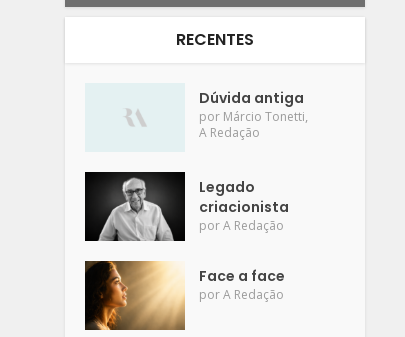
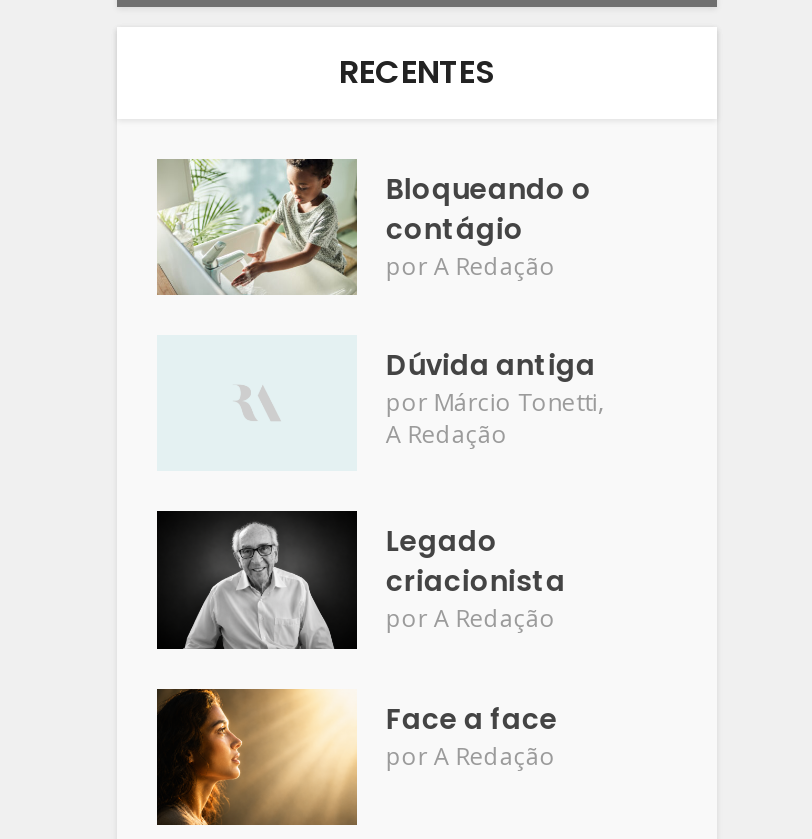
none -> [155,157,592,295] [image] | Bloqueando o | contágio | por A Redação

